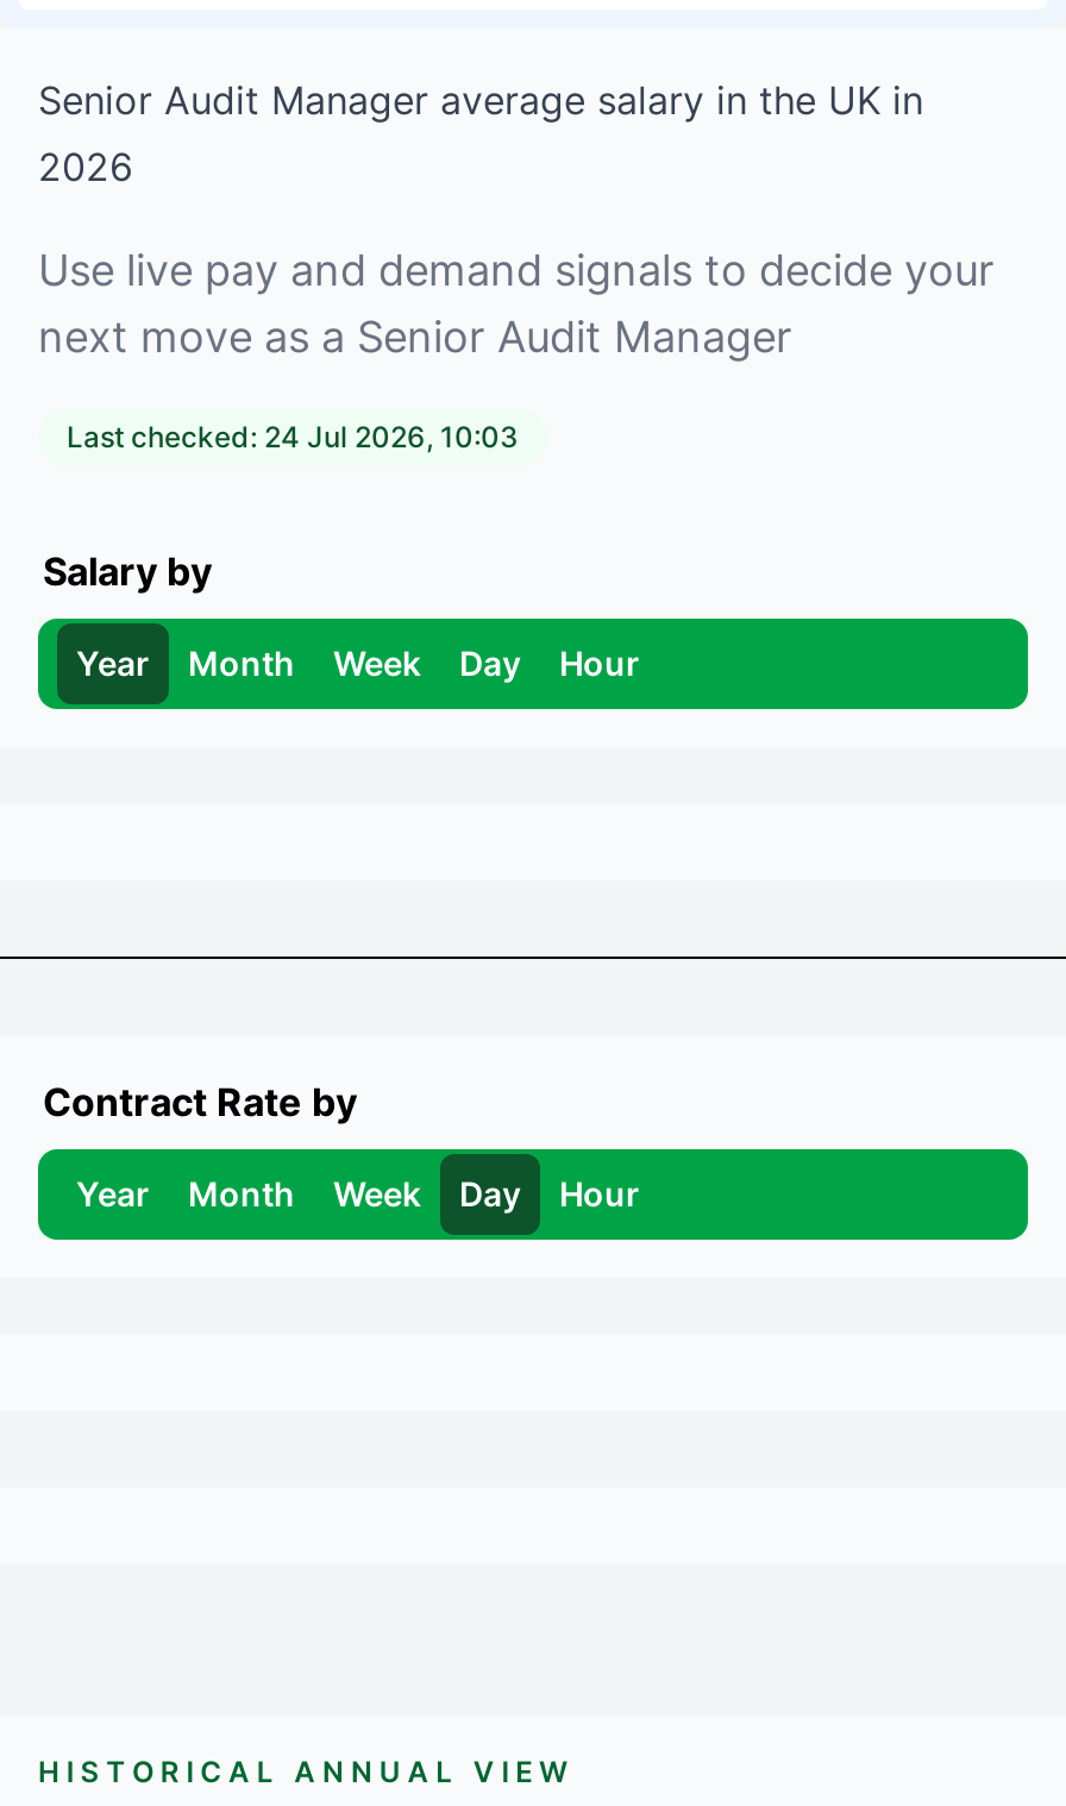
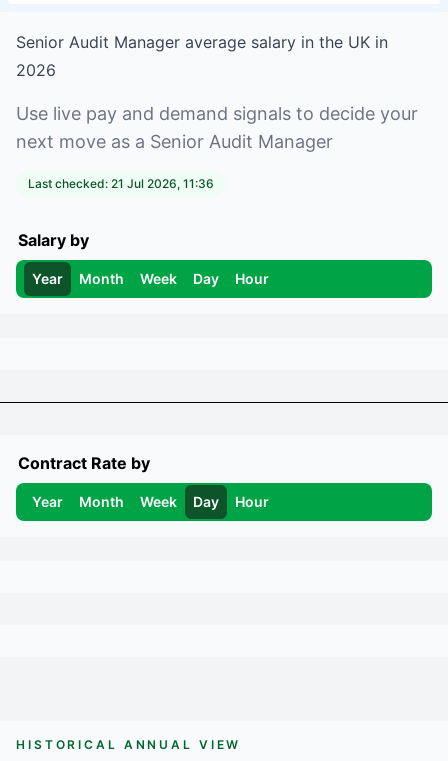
[67,419,519,454] Last checked: 24 Jul 2026, 10:03 -> [28,176,214,191] Last checked: 21 Jul 2026, 11:36

